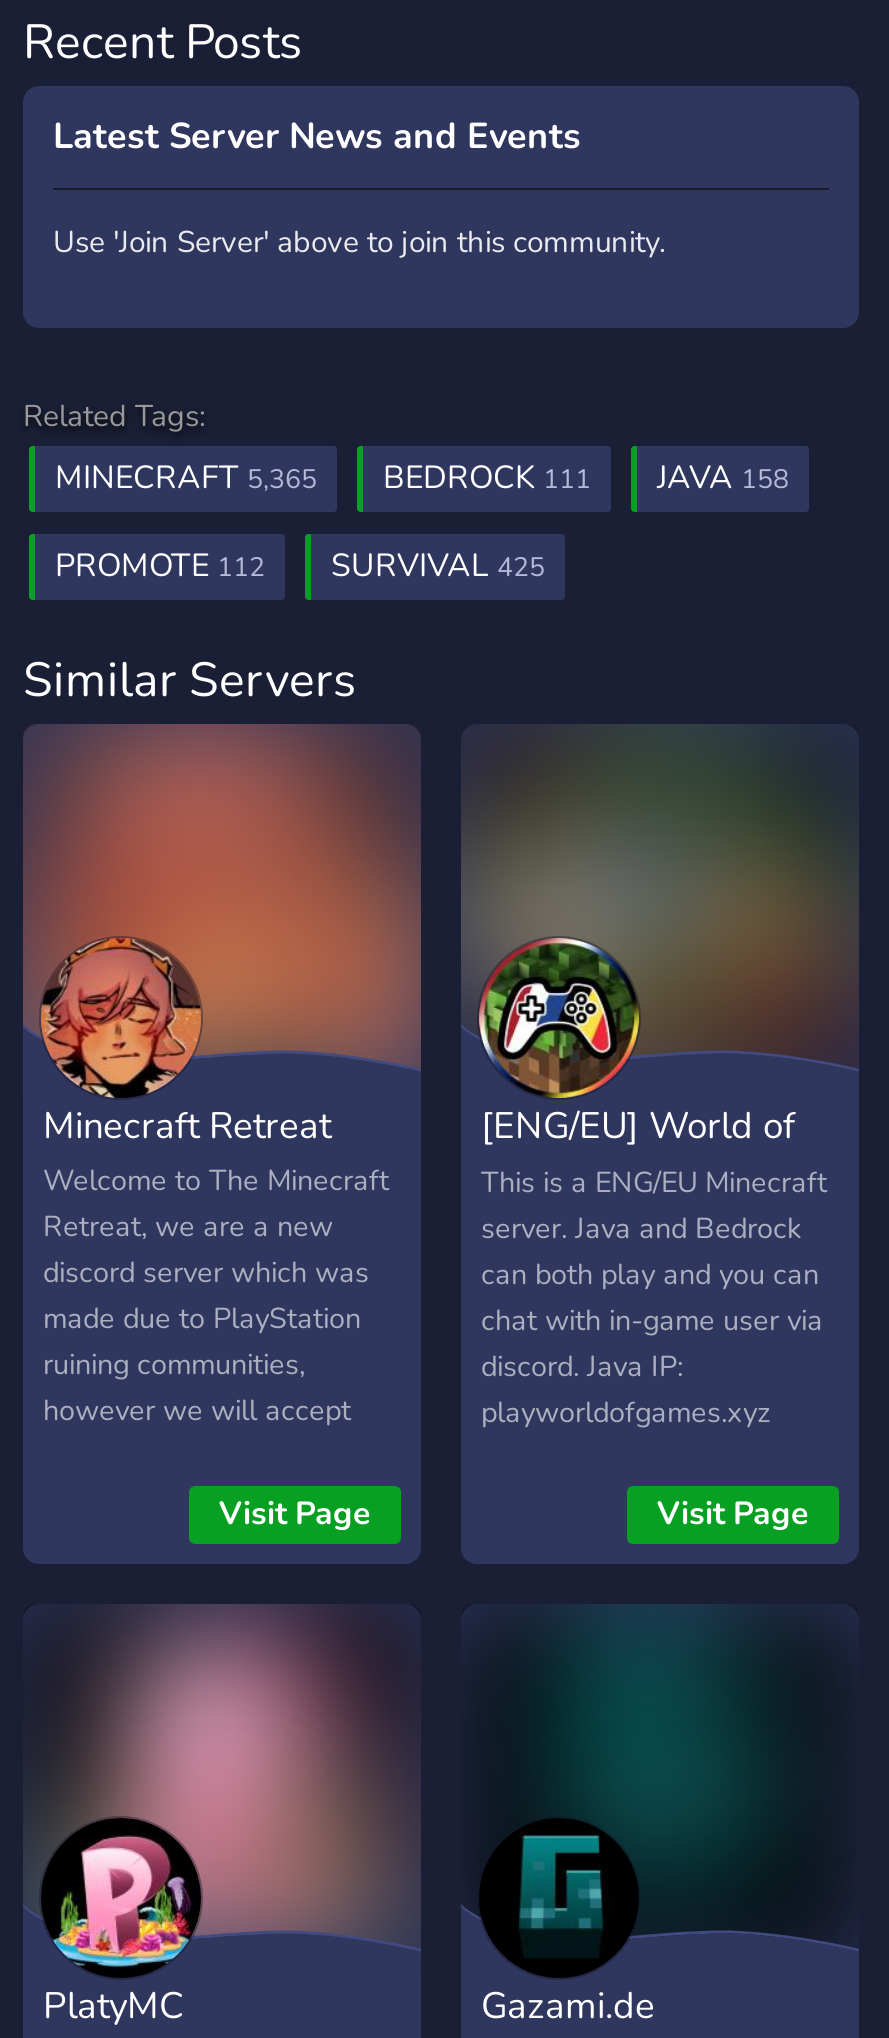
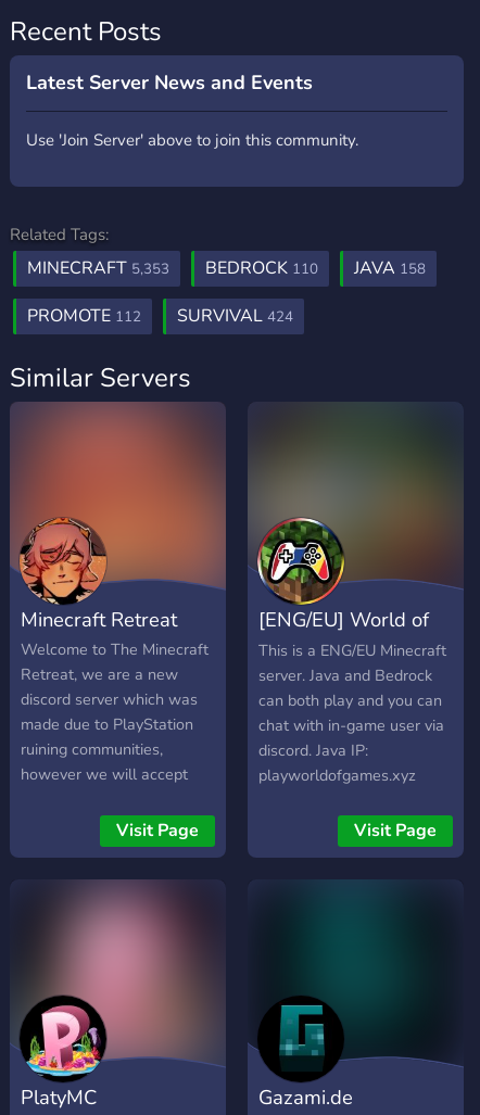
[55,456,317,500] MINECRAFT 5,365 -> [27,256,169,280] MINECRAFT 5,353
[383,456,591,500] BEDROCK 111 -> [205,256,318,280] BEDROCK 110
[55,544,545,588] PROMOTE 112 SURVIVAL 425 -> [27,304,293,328] PROMOTE 112 SURVIVAL 424

